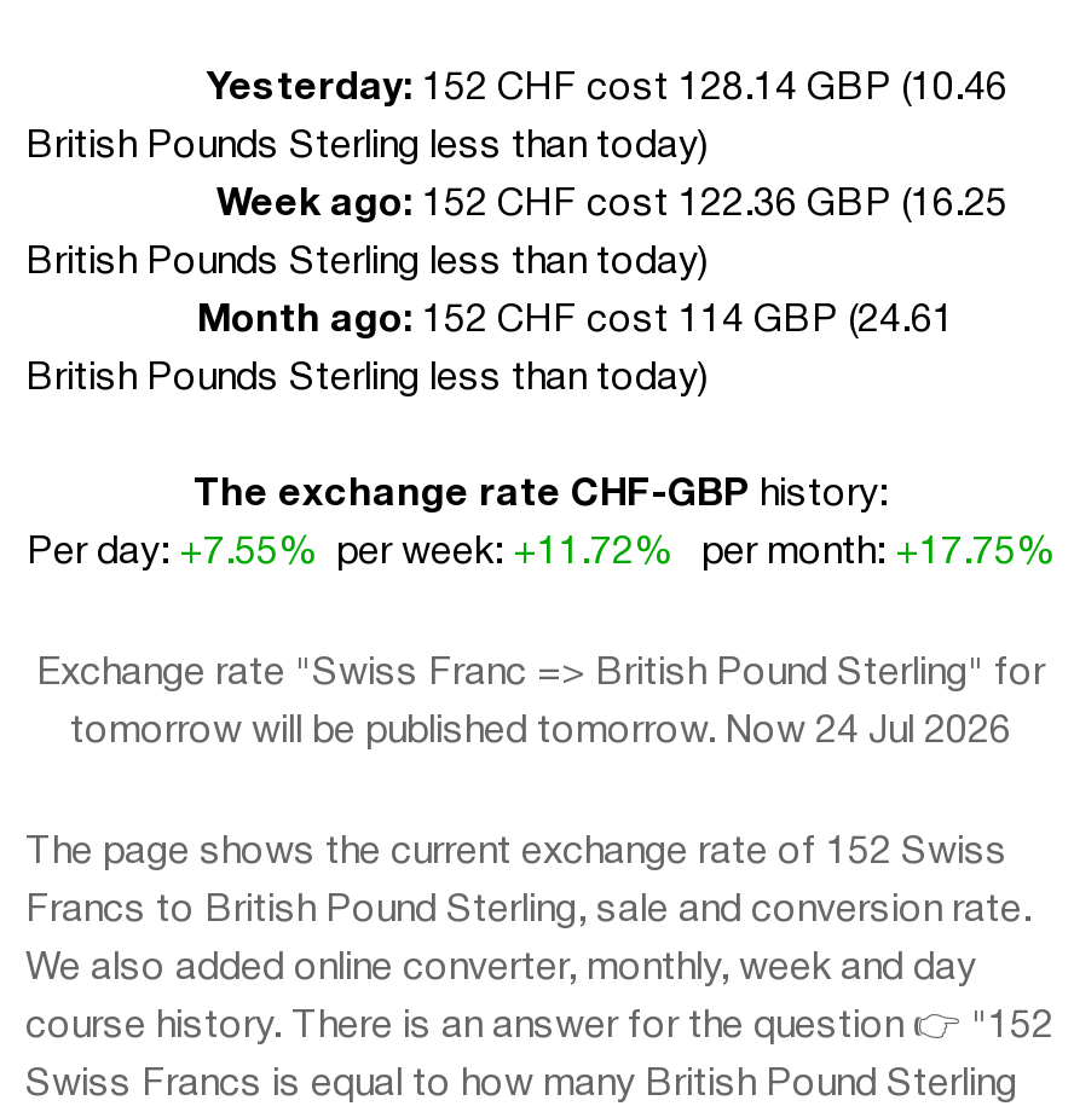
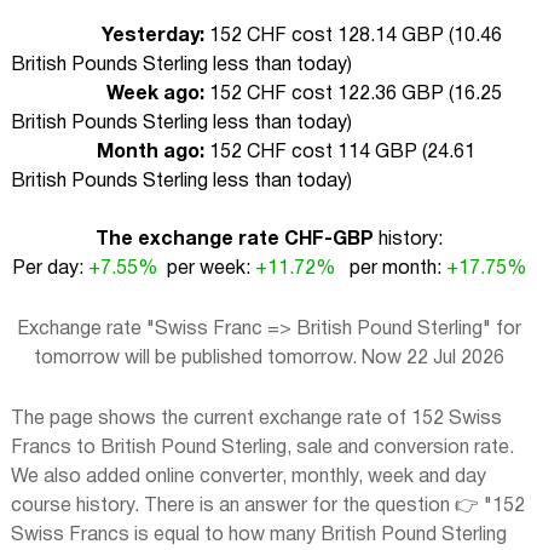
[70,715,1011,749] tomorrow will be published tomorrow. Now 24 Jul 2026 -> [33,350,504,367] tomorrow will be published tomorrow. Now 22 Jul 2026

